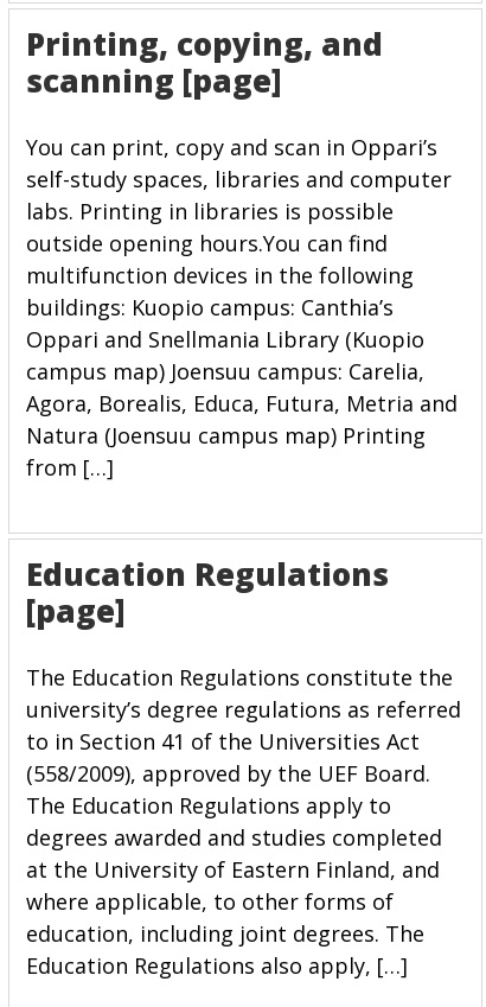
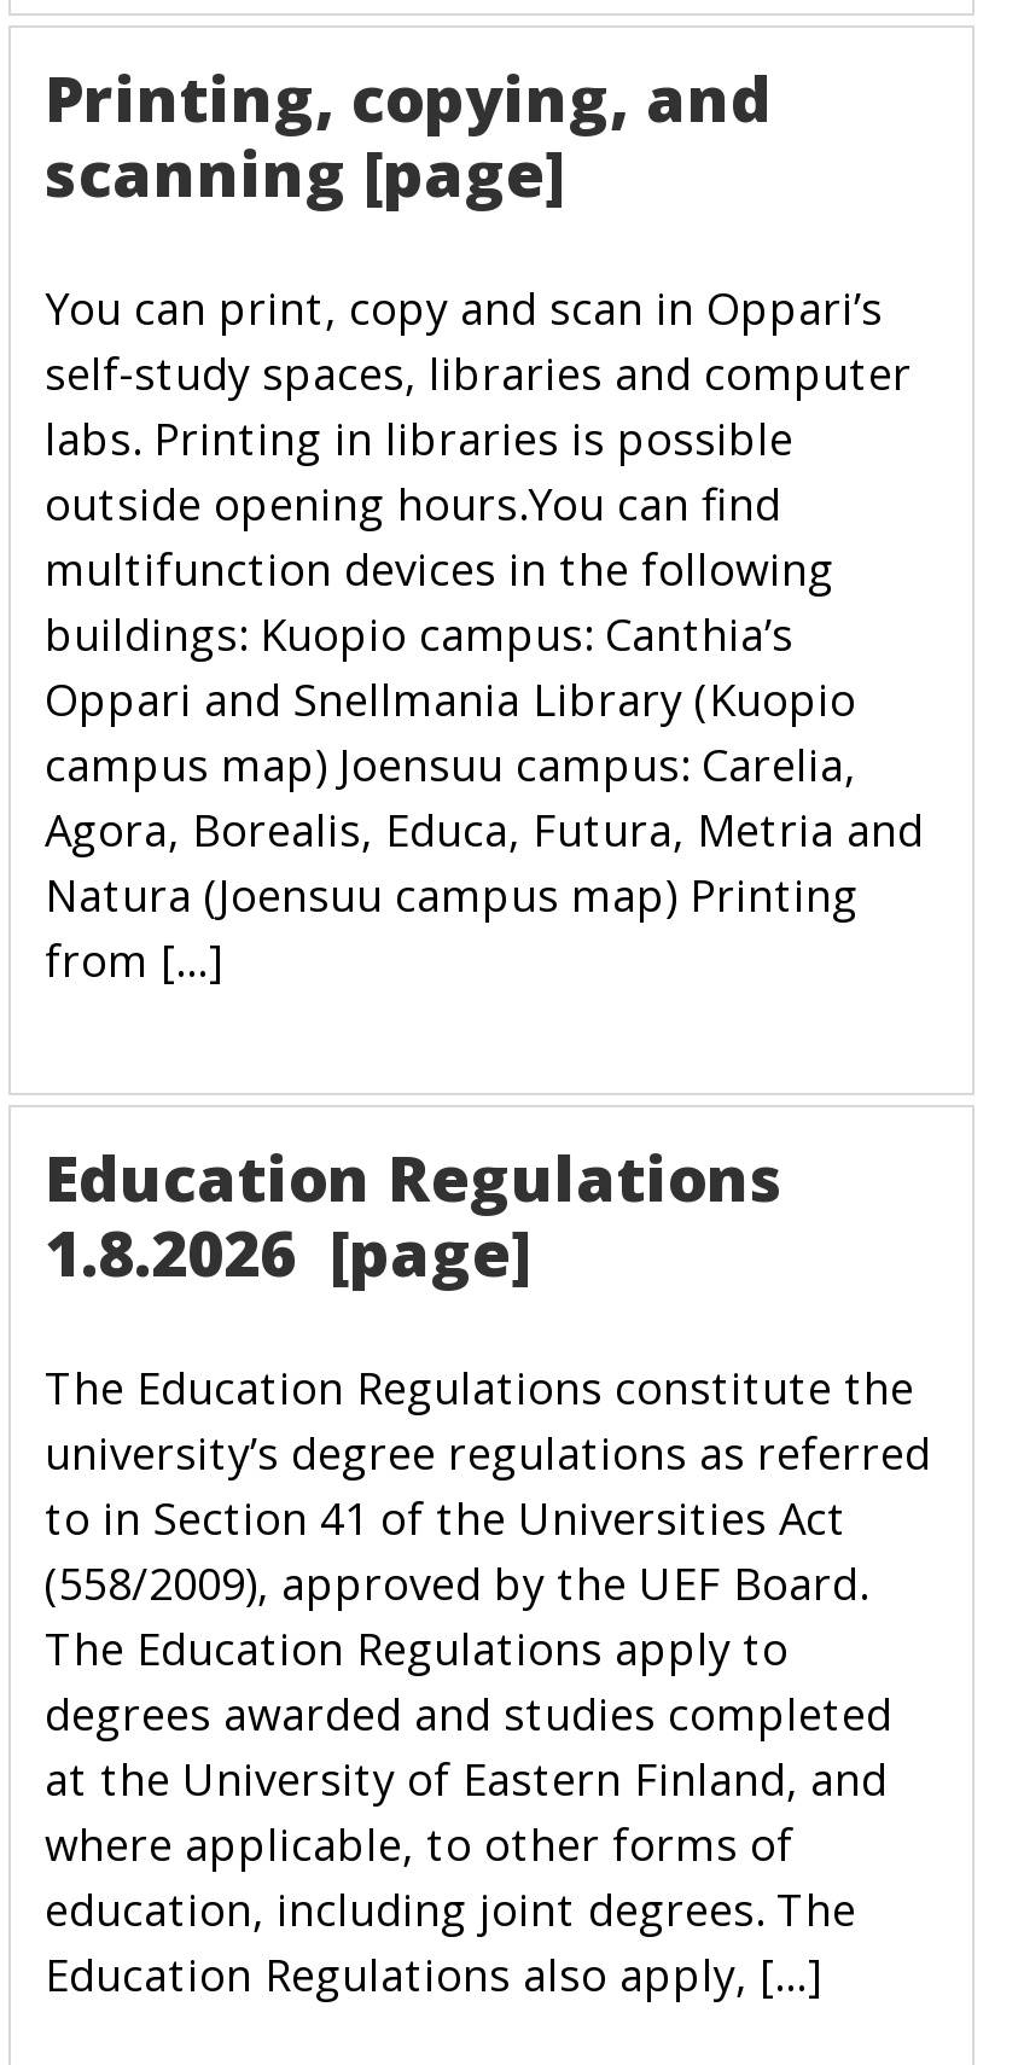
[26,589,126,632] [page] -> [45,1209,533,1296] 1.8.2026 [page]

